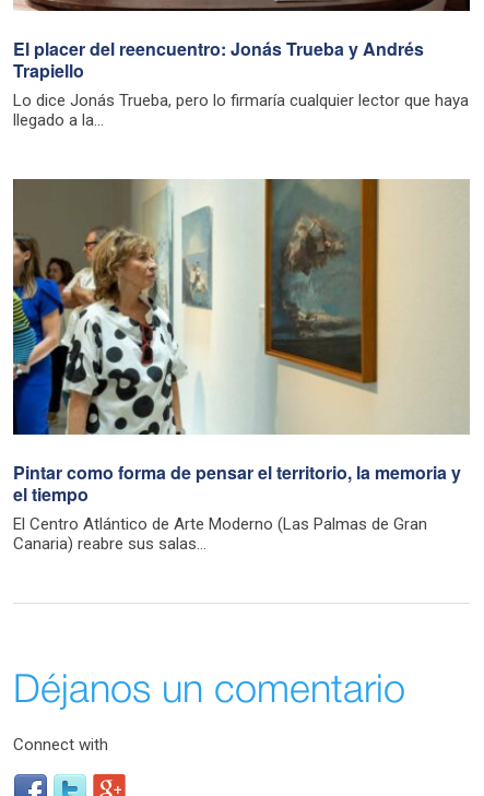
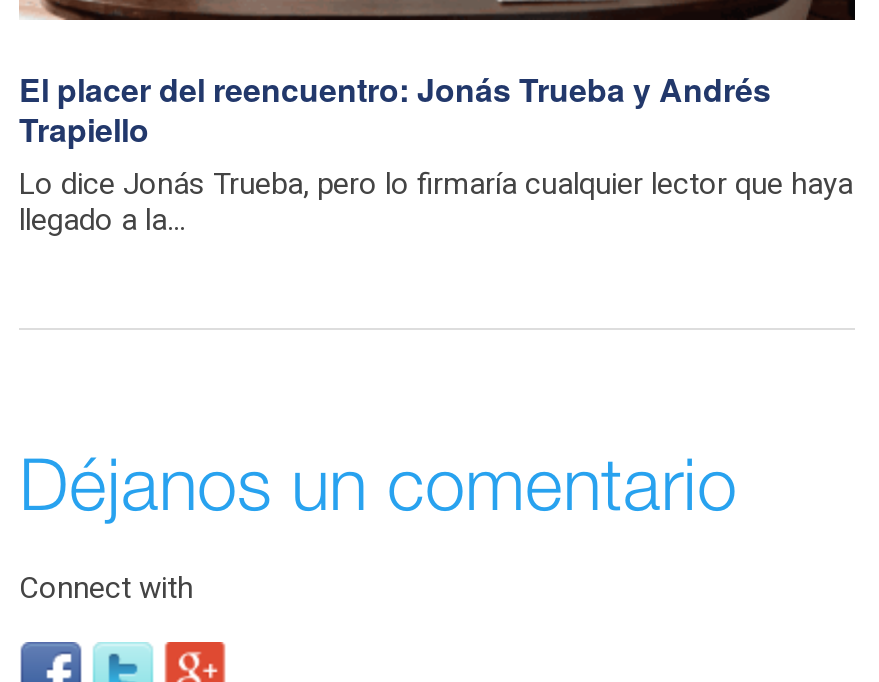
[12,178,470,554] [image] | Pintar como forma de pensar el territorio, la memoria y | el tiempo | El Centro Atlántico de Arte Moderno (Las Palmas de Gran | Canaria) reabre sus salas... -> none

